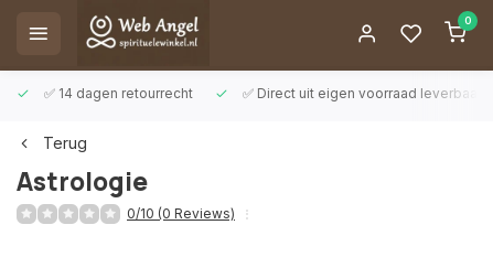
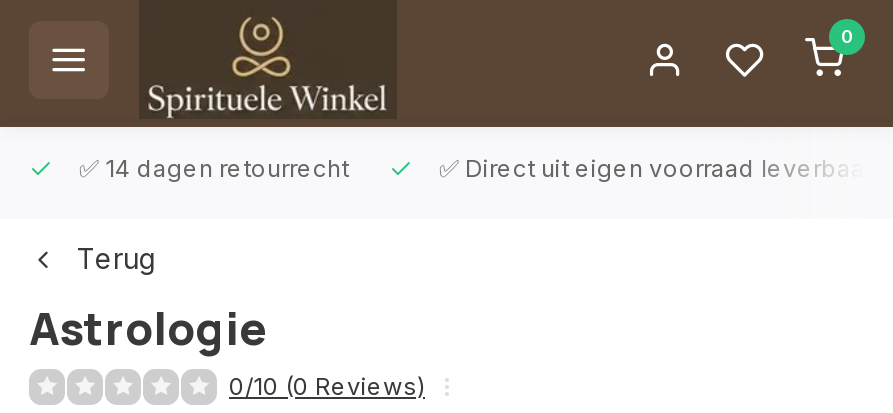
[83,14,213,65] [image] -> [147,17,387,119] [image]

